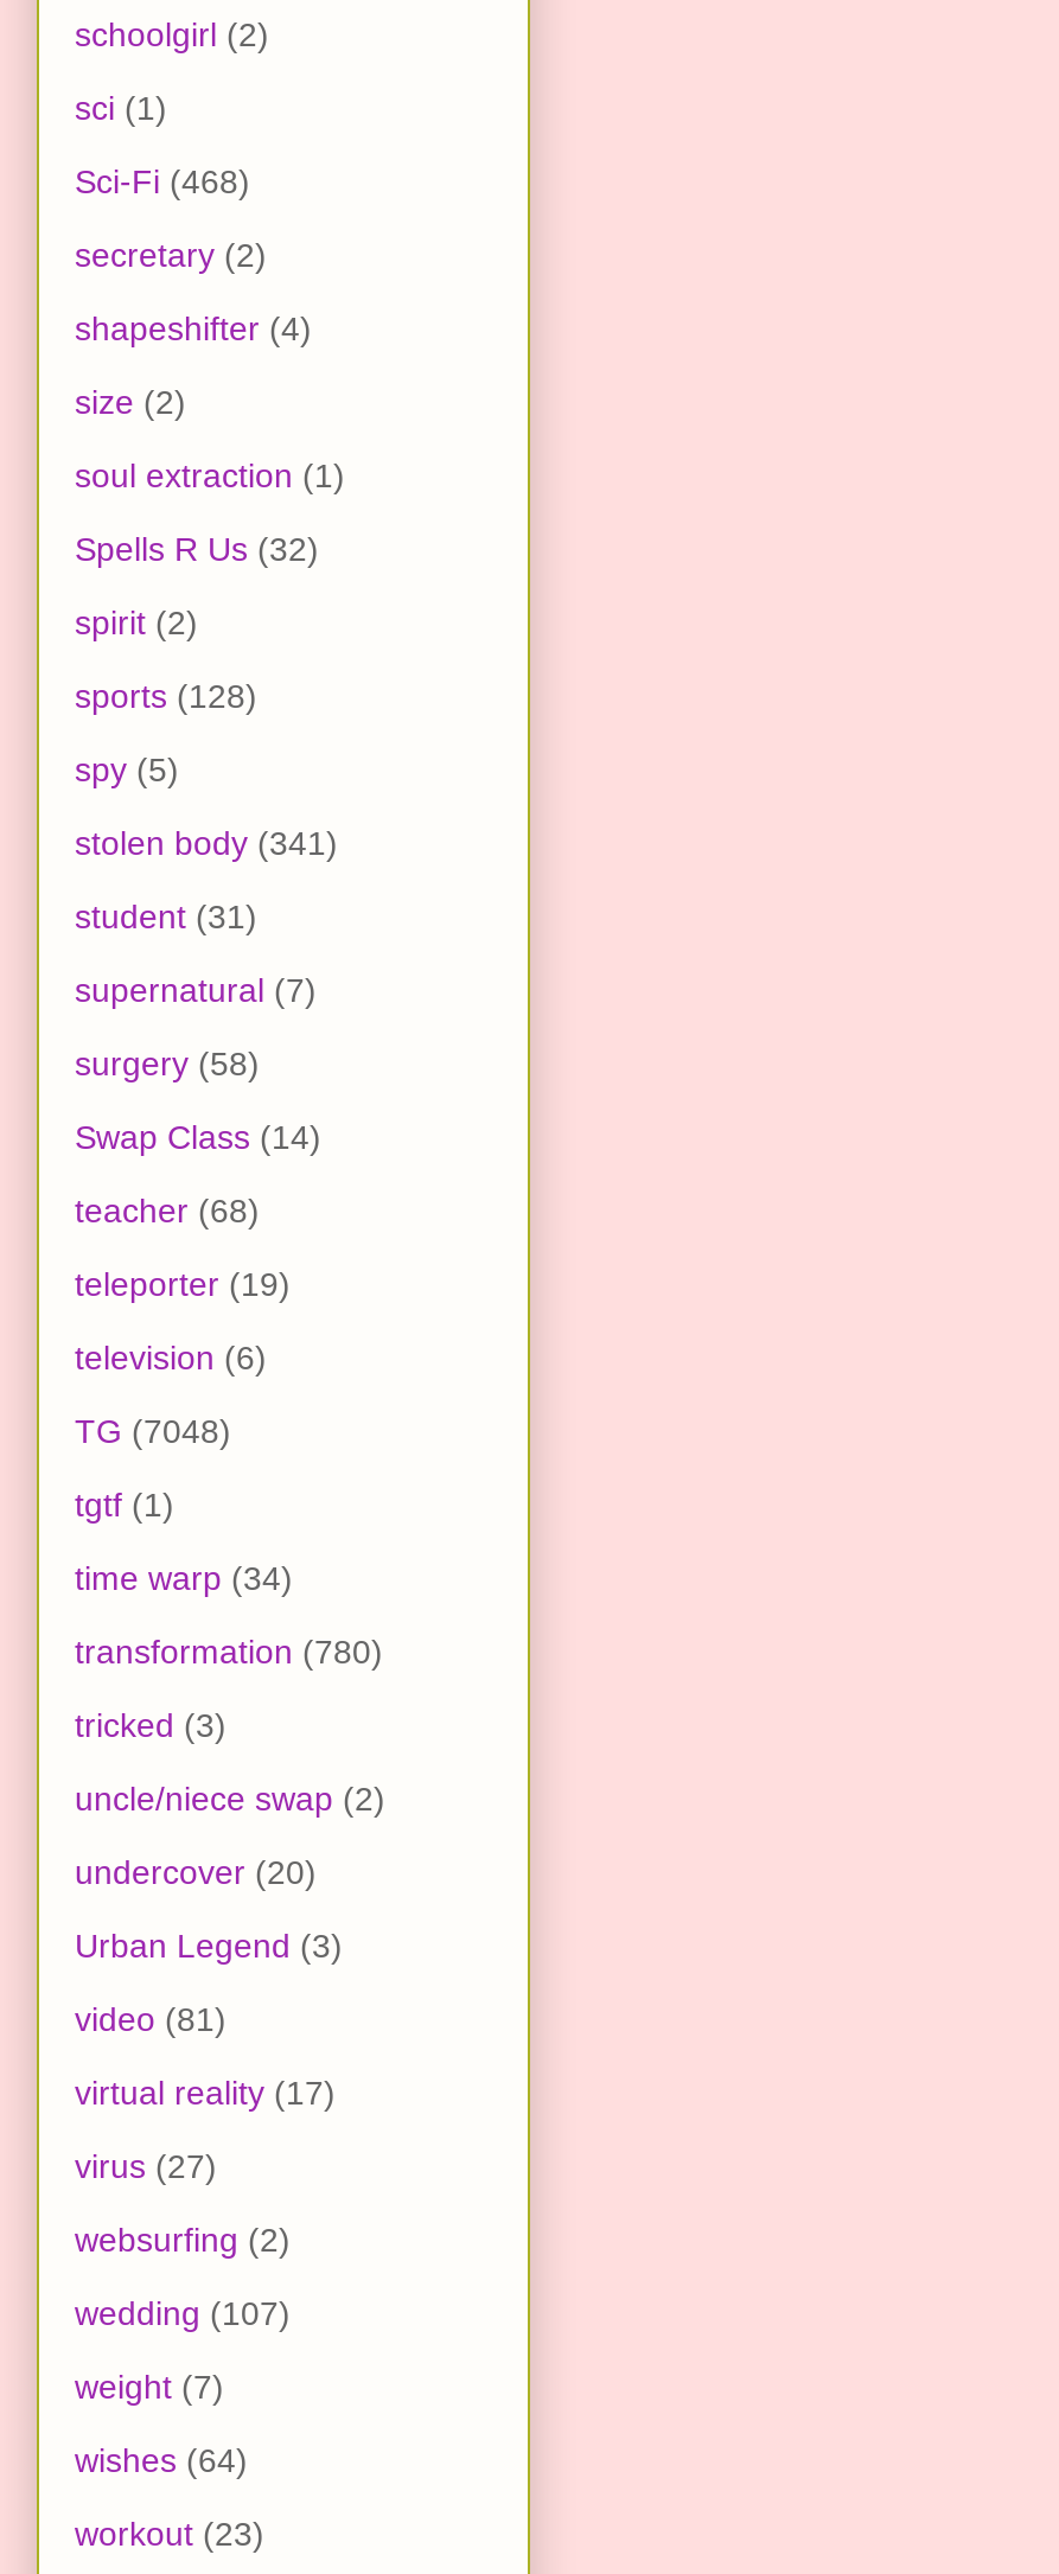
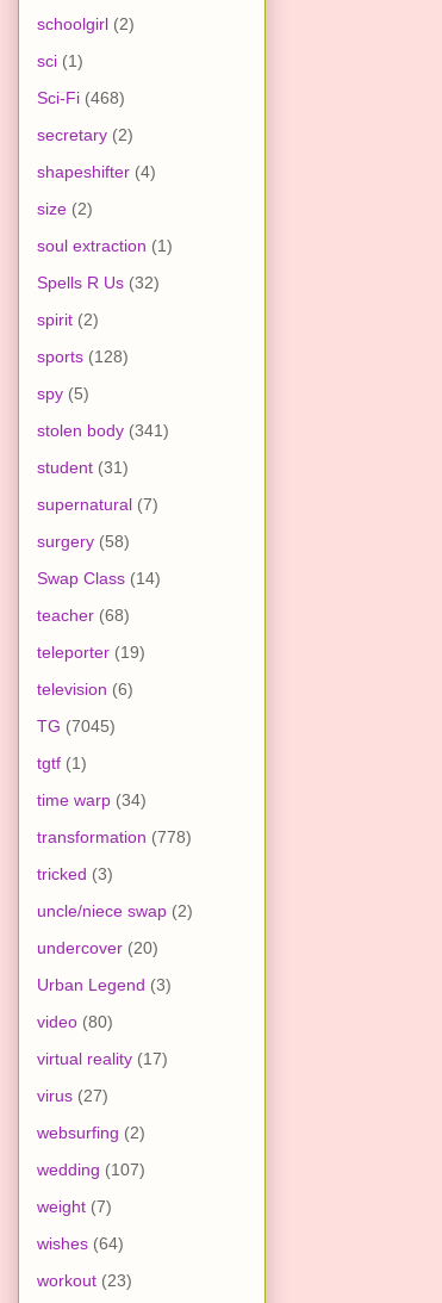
[75,1411,231,1449] TG (7048) -> [37,716,116,735] TG (7045)
[75,1632,383,1670] transformation (780) -> [37,827,192,846] transformation (778)
[75,1999,227,2037] video (81) -> [37,1012,113,1031] video (80)

